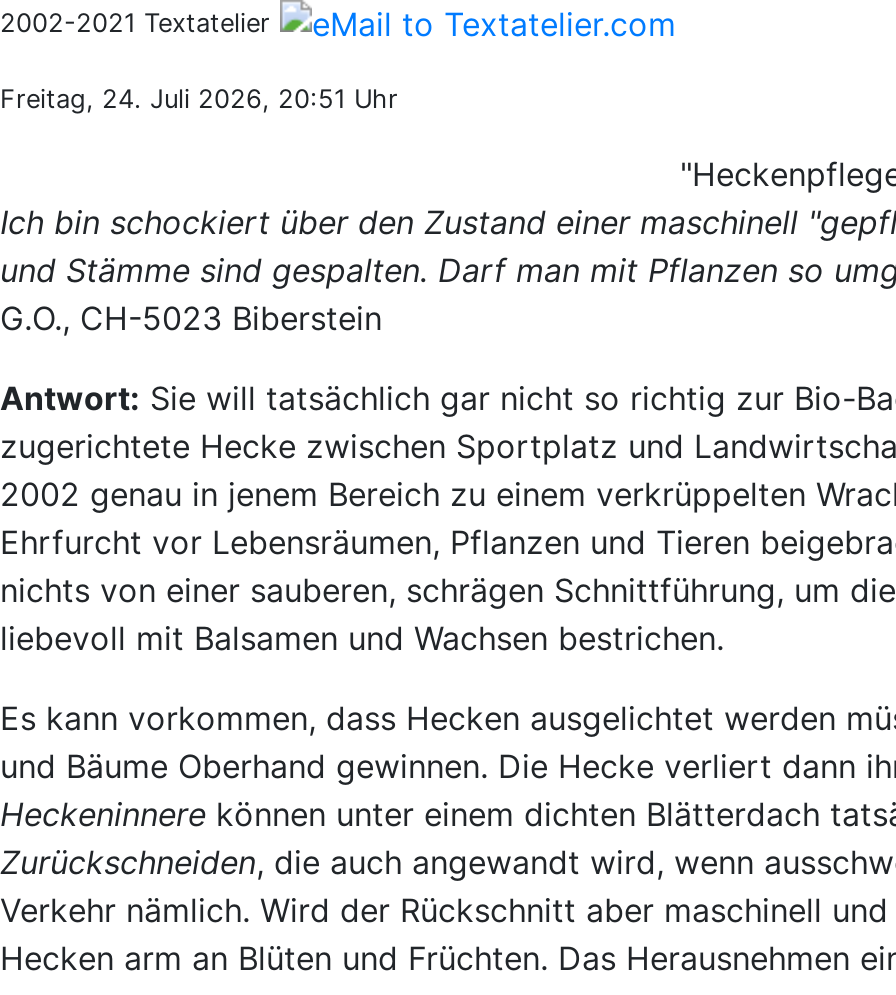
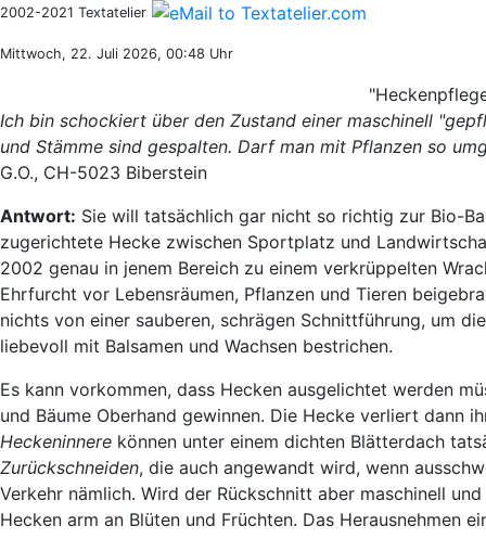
[0,83,398,113] Freitag, 24. Juli 2026, 20:51 Uhr -> [0,45,233,61] Mittwoch, 22. Juli 2026, 00:48 Uhr

